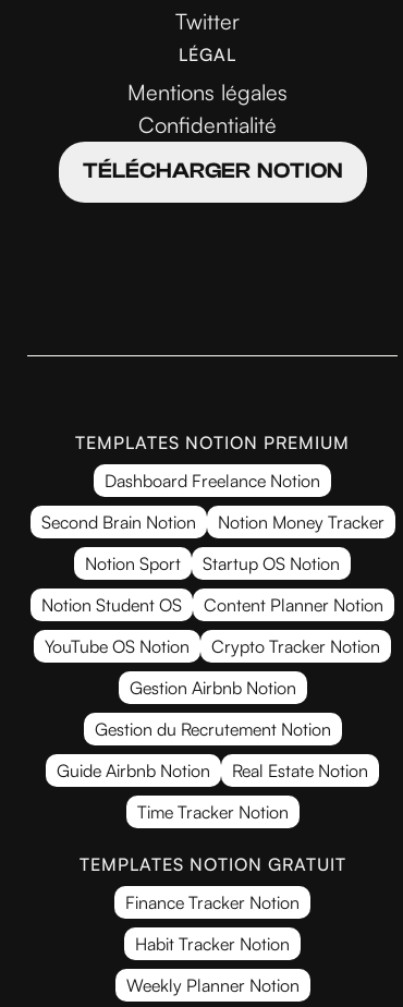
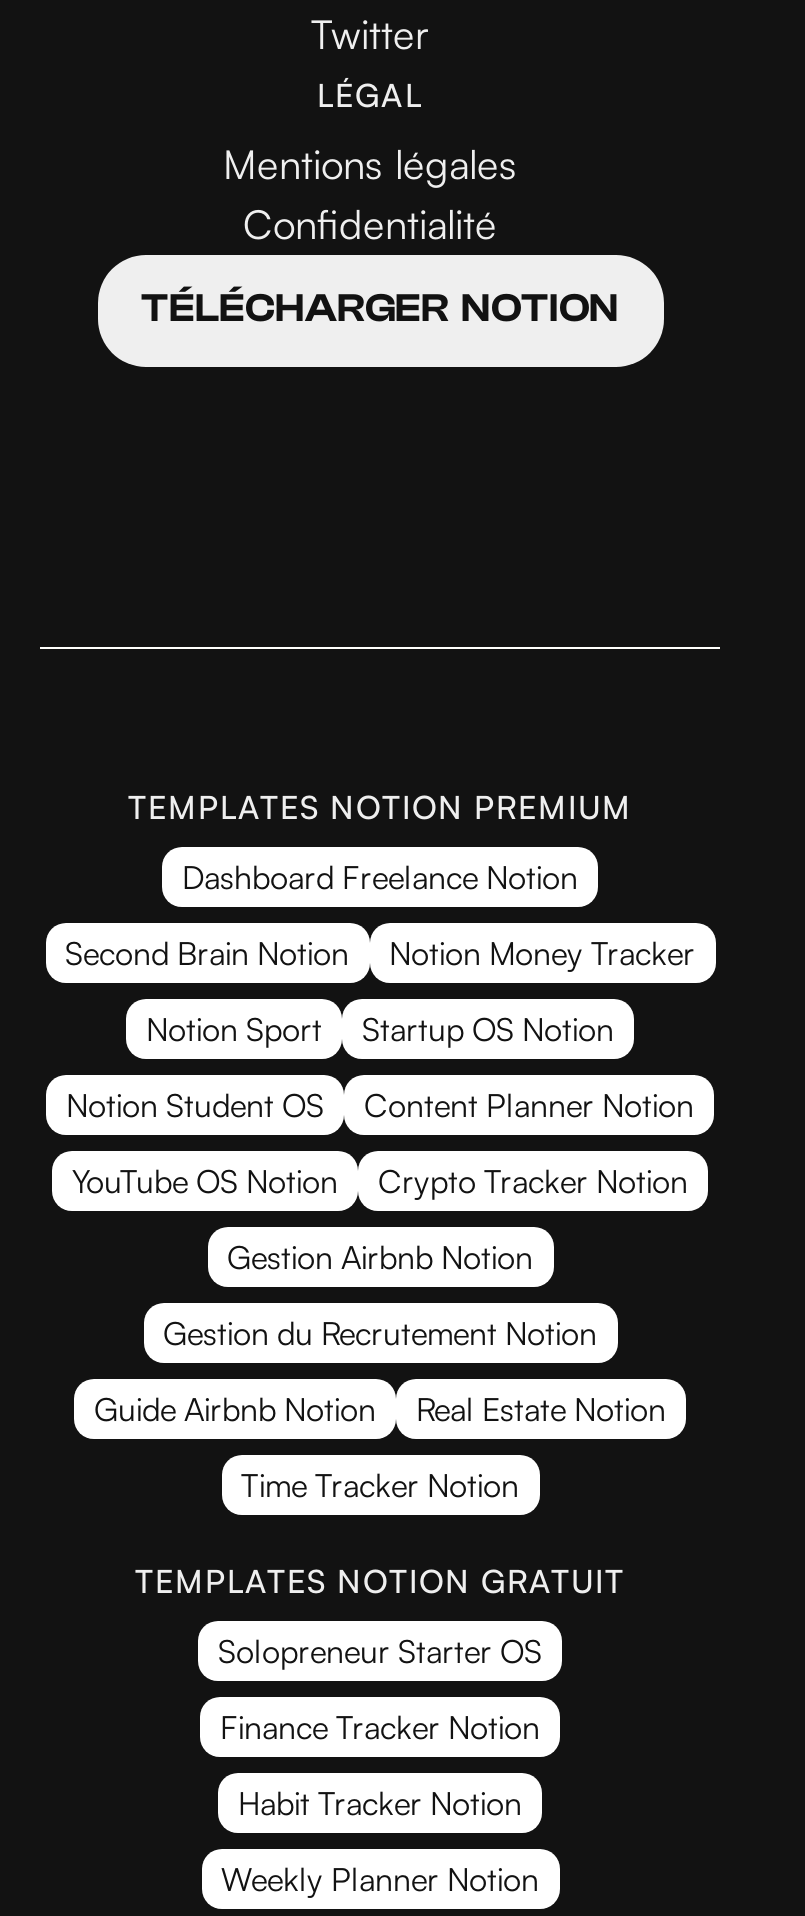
none -> [218,1631,542,1671] Solopreneur Starter OS

